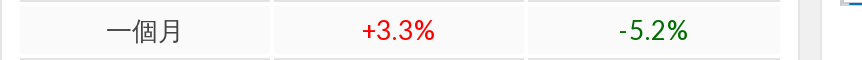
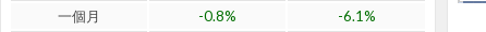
[362,14,436,46] +3.3% -> [198,7,236,25] -0.8%
[619,14,689,46] -5.2% -> [337,7,375,25] -6.1%

